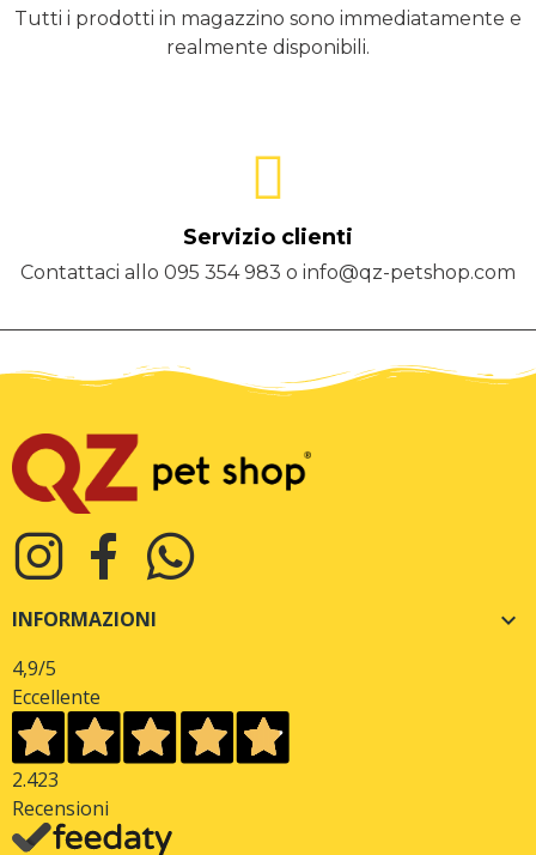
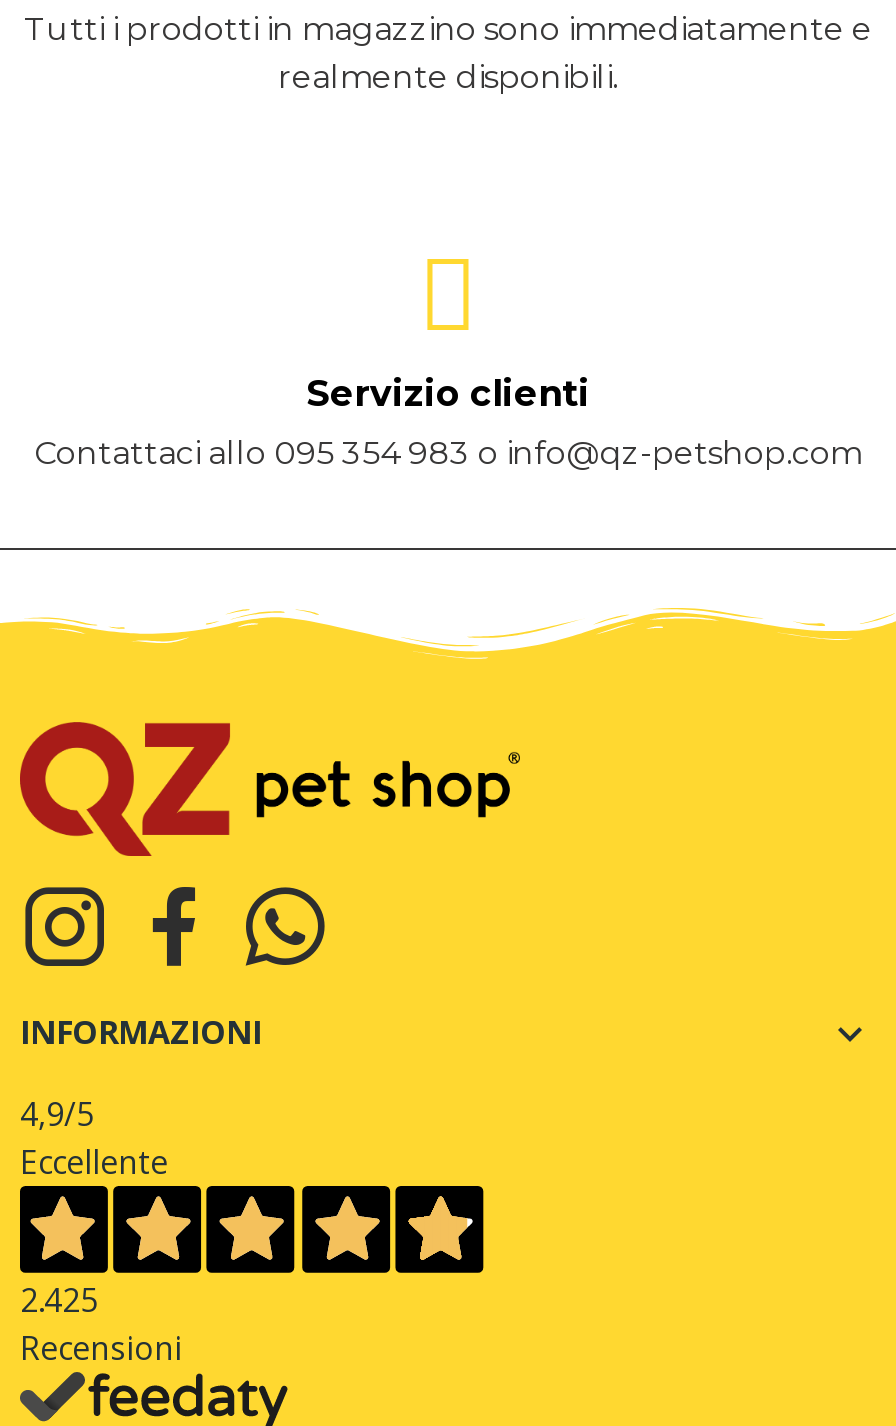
[12,767,59,793] 2.423 -> [20,1278,98,1322] 2.425

